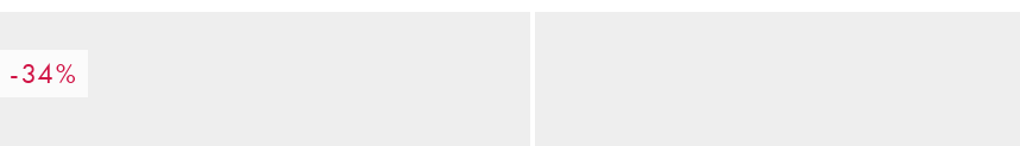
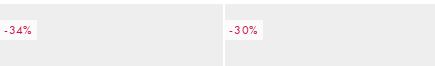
none -> [229,22,259,38] -30%

